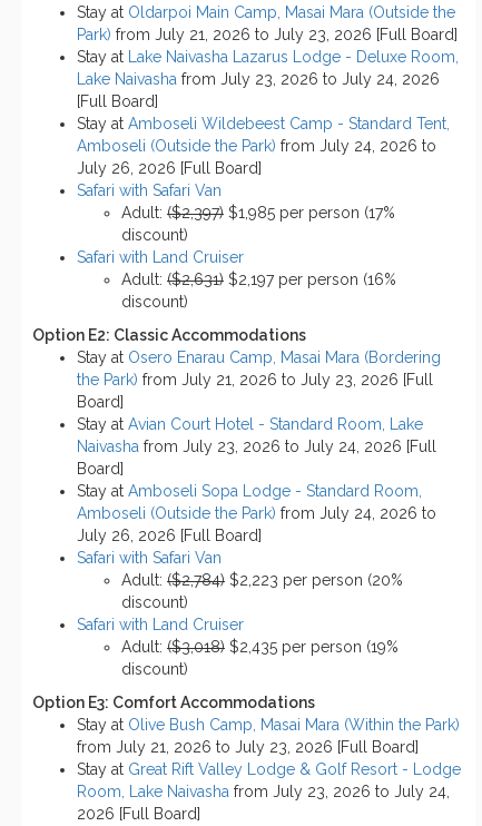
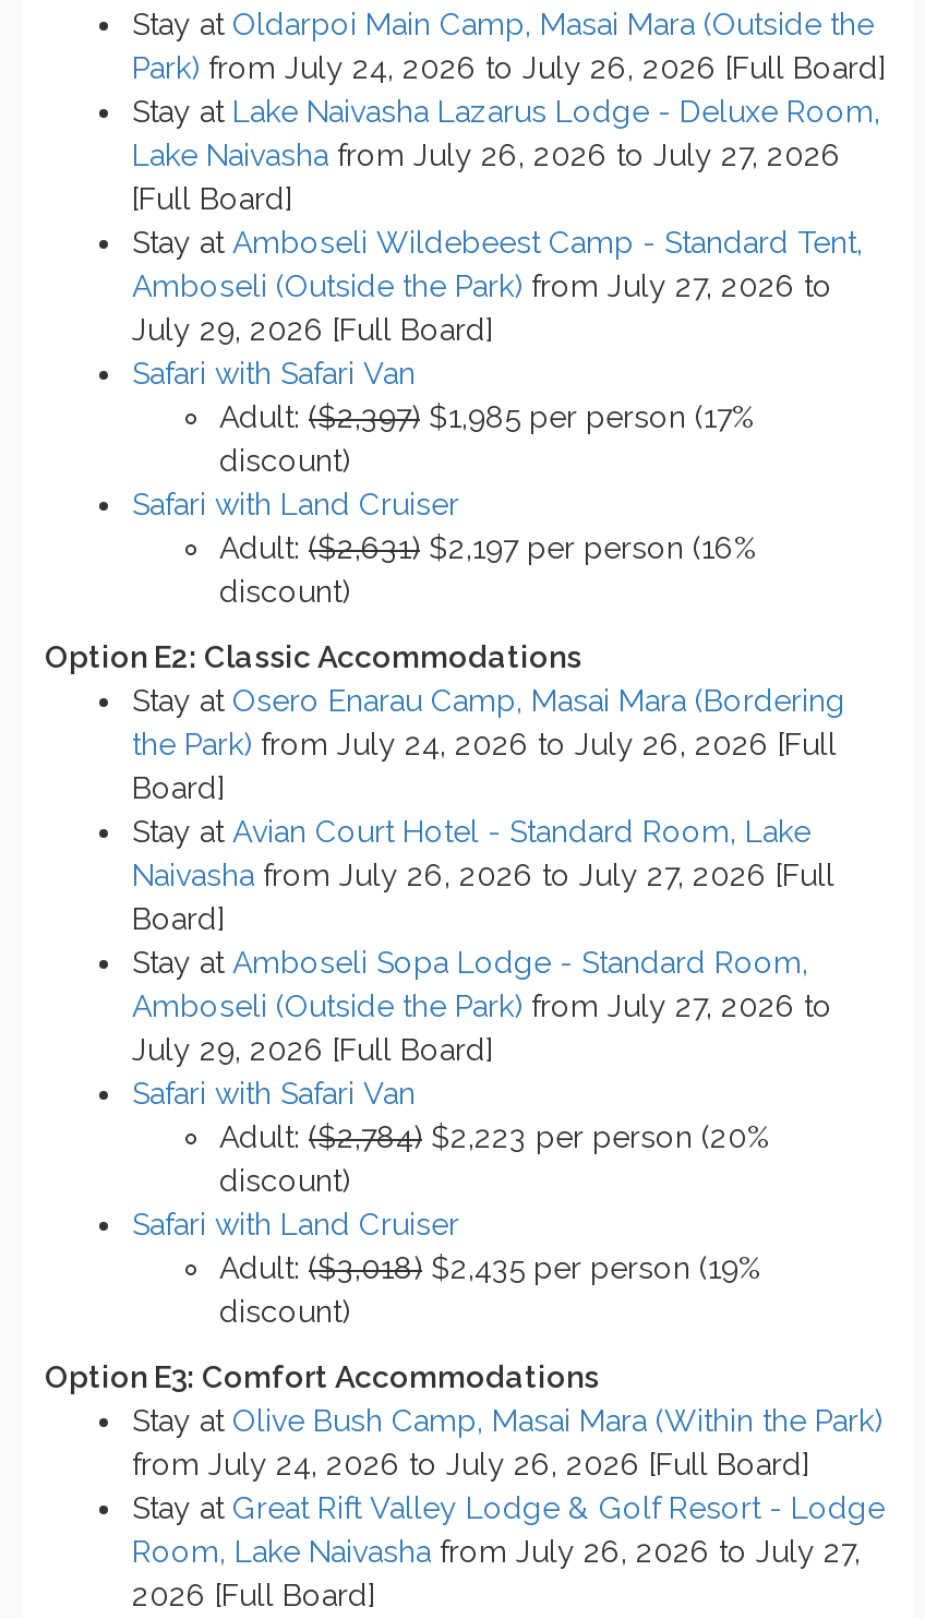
[77,25,458,43] Park) from July 21, 2026 to July 23, 2026 [Full Board] -> [132,50,885,85] Park) from July 24, 2026 to July 26, 2026 [Full Board]
[77,70,440,88] Lake Naivasha from July 23, 2026 to July 24, 2026 -> [132,137,841,172] Lake Naivasha from July 26, 2026 to July 27, 2026
[77,137,436,155] Amboseli (Outside the Park) from July 24, 2026 to -> [132,268,832,303] Amboseli (Outside the Park) from July 27, 2026 to
[77,159,262,177] July 26, 2026 [Full Board] -> [132,312,492,347] July 29, 2026 [Full Board]
[77,371,433,388] the Park) from July 21, 2026 to July 23, 2026 [Full -> [132,726,837,761] the Park) from July 24, 2026 to July 26, 2026 [Full
[77,437,436,455] Naivasha from July 23, 2026 to July 24, 2026 [Full -> [132,857,834,892] Naivasha from July 26, 2026 to July 27, 2026 [Full
[77,504,436,522] Amboseli (Outside the Park) from July 24, 2026 to -> [132,988,832,1023] Amboseli (Outside the Park) from July 27, 2026 to
[77,526,262,544] July 26, 2026 [Full Board] -> [132,1032,492,1067] July 29, 2026 [Full Board]
[77,738,419,756] from July 21, 2026 to July 23, 2026 [Full Board] -> [132,1446,808,1481] from July 24, 2026 to July 26, 2026 [Full Board]
[77,782,450,800] Room, Lake Naivasha from July 23, 2026 to July 24, -> [132,1534,861,1569] Room, Lake Naivasha from July 26, 2026 to July 27,

